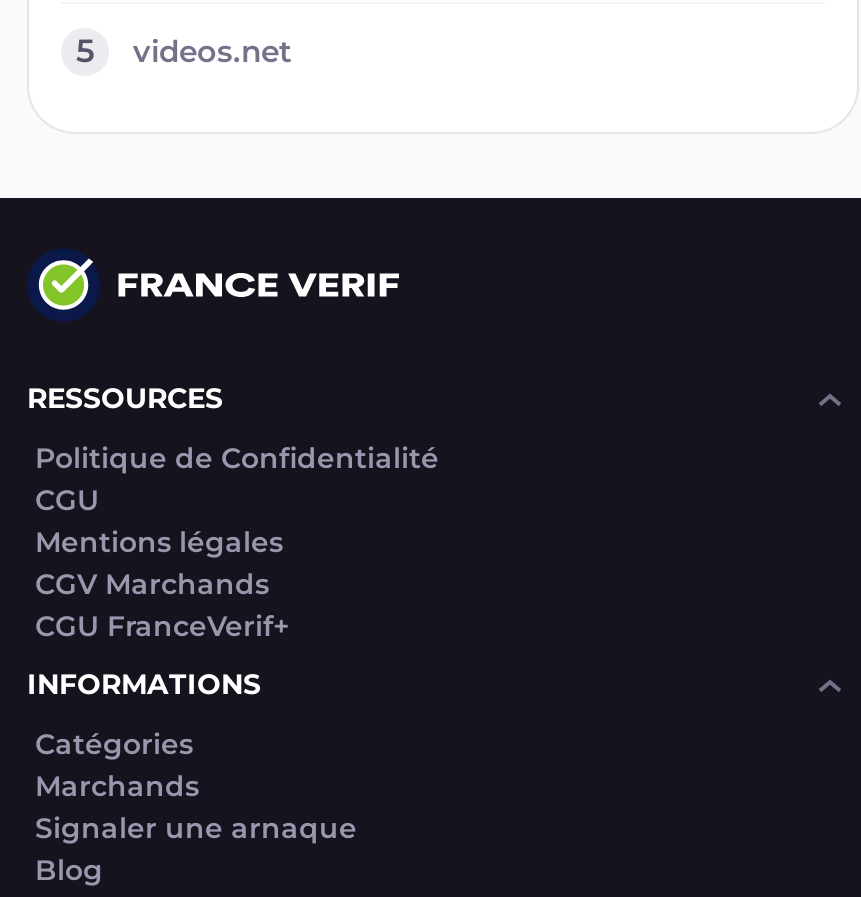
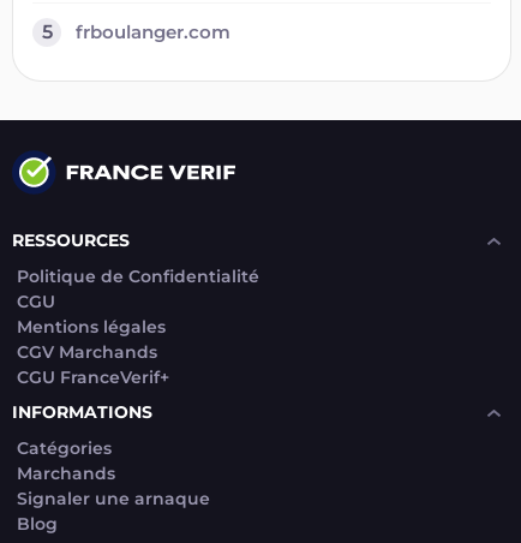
[133,32,291,70] videos.net -> [76,20,230,43] frboulanger.com

